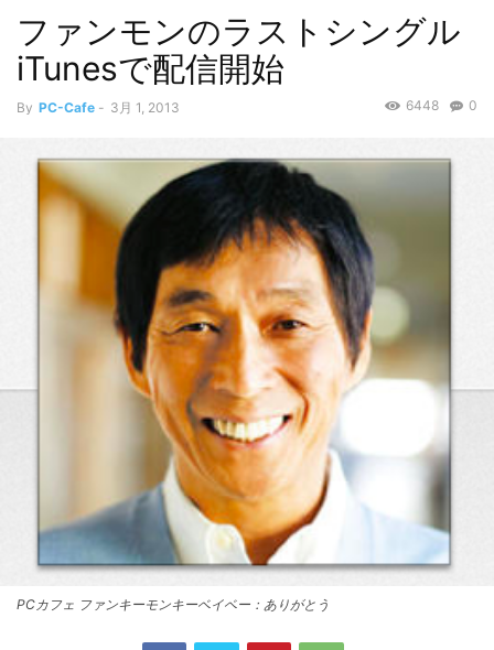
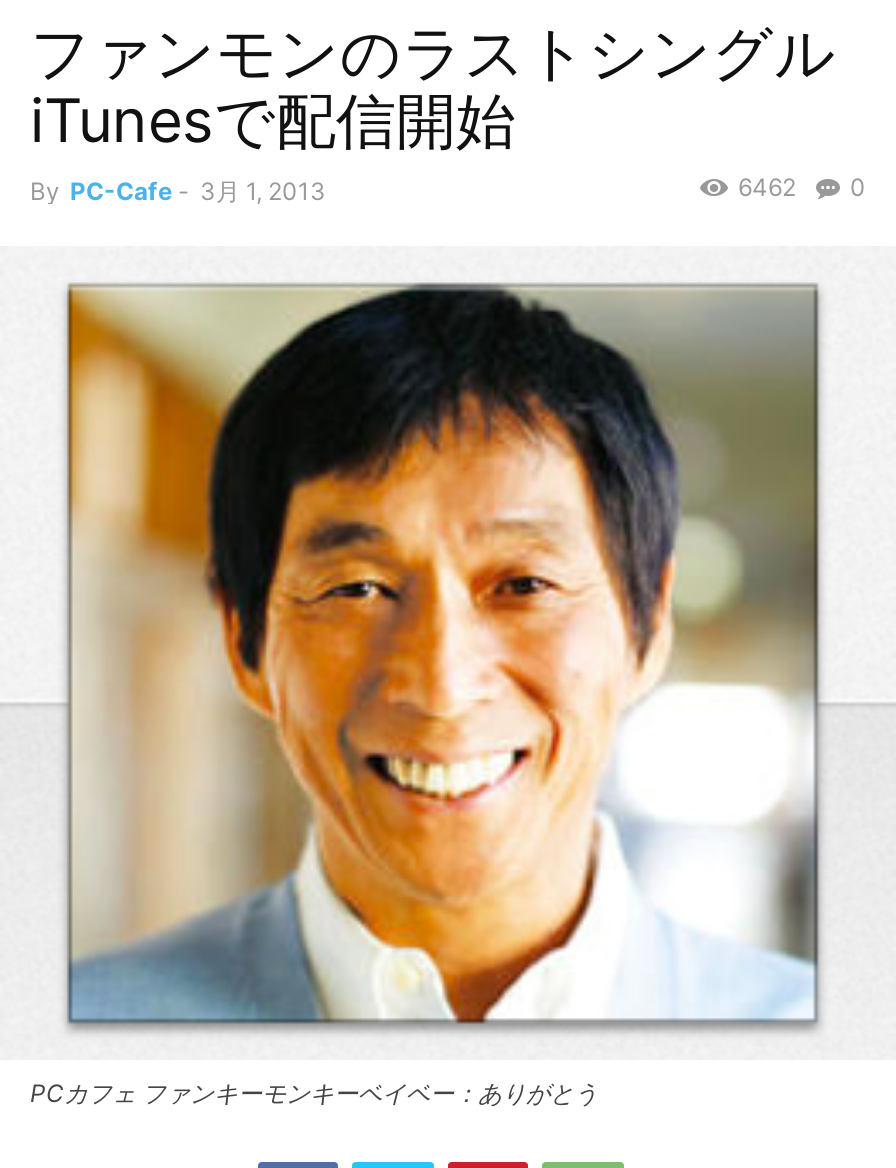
[406,97,477,113] 6448 0 -> [738,172,866,202] 6462 0

